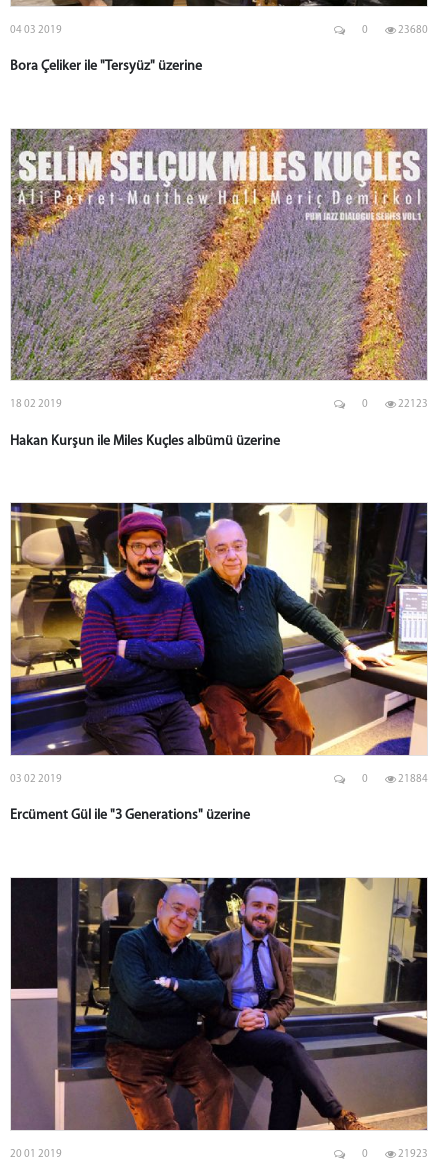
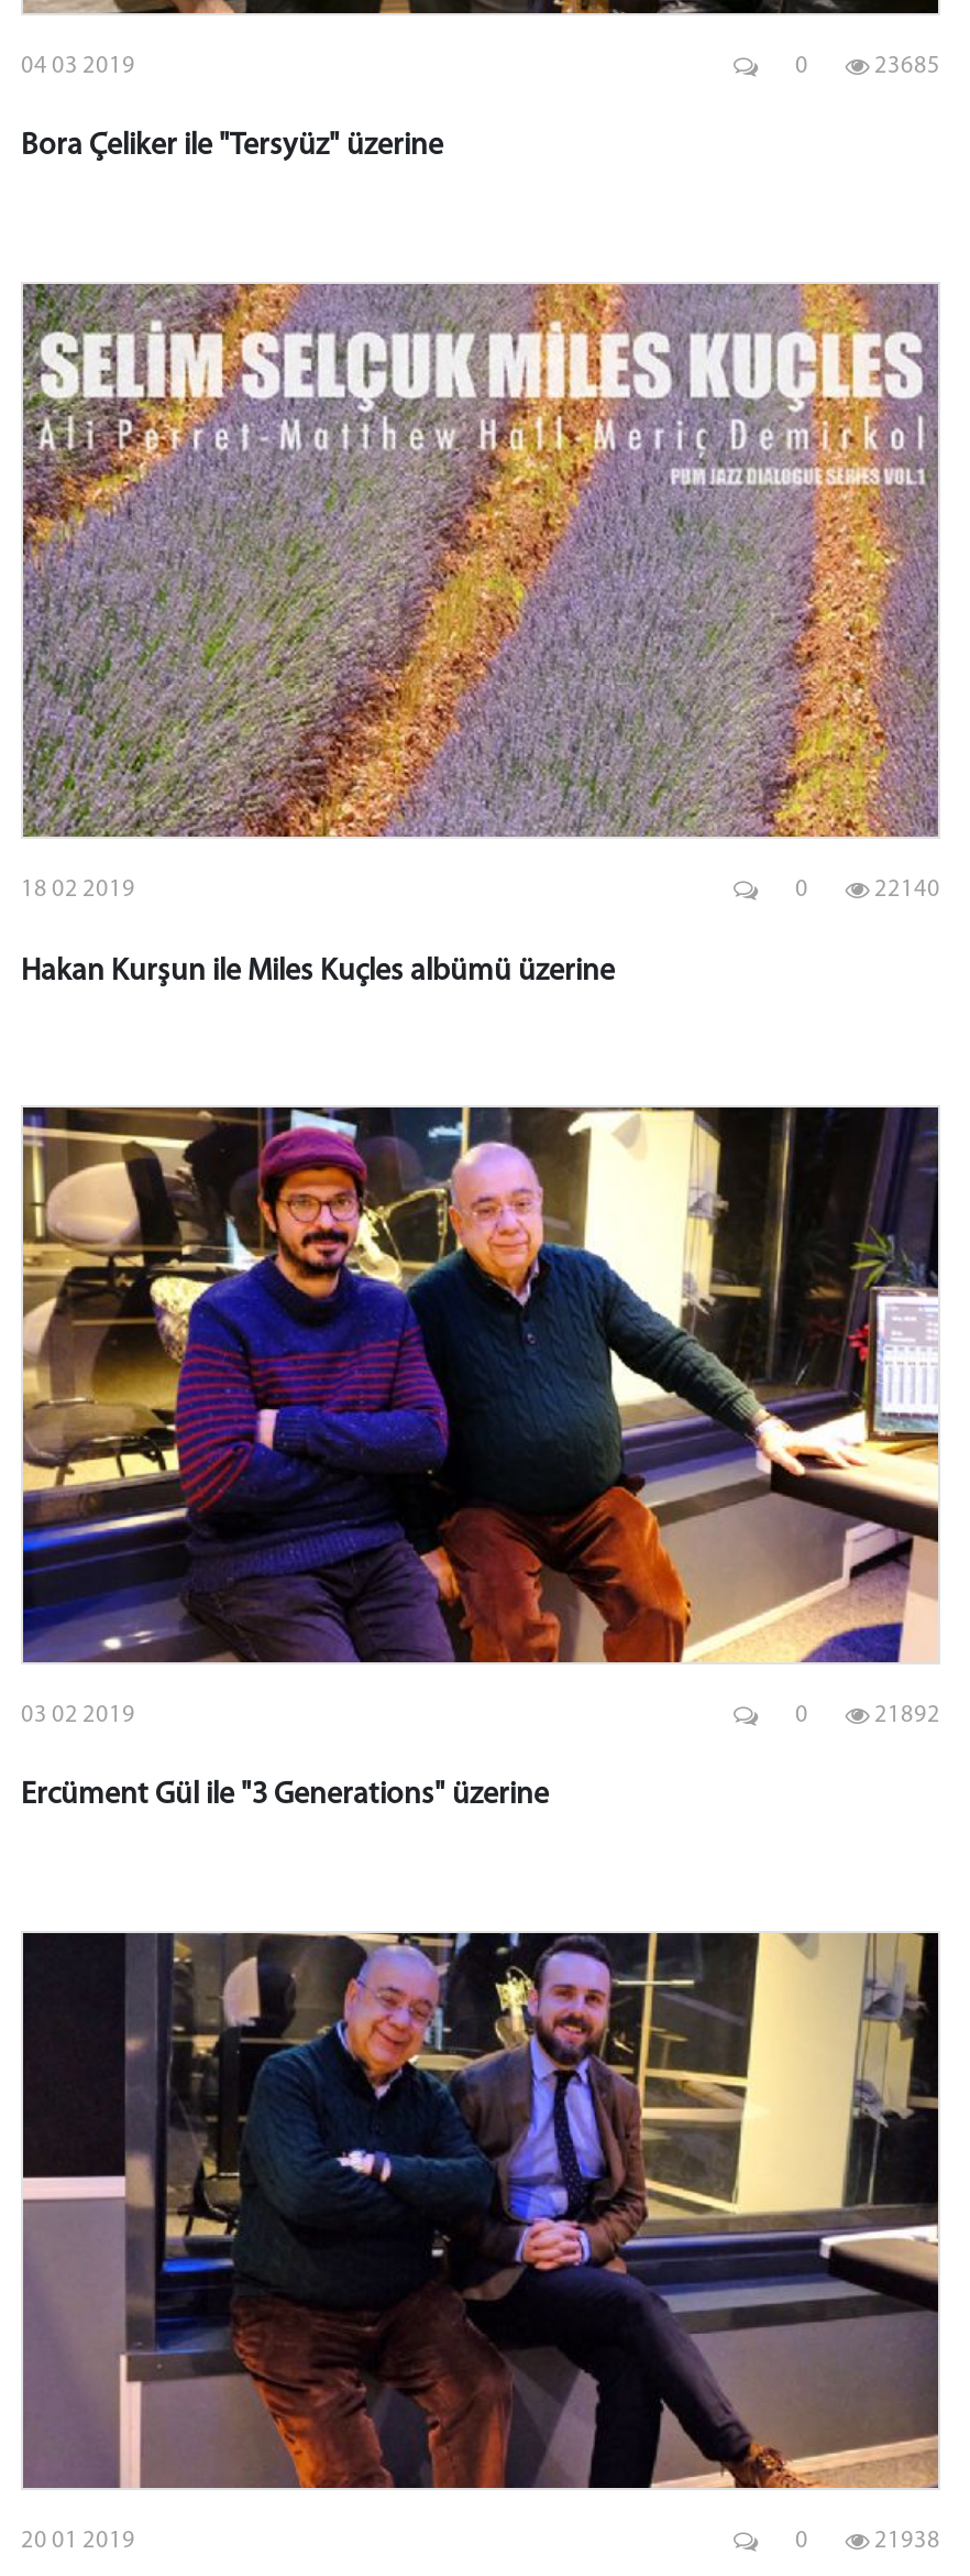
[398,25,428,36] 23680 -> [874,54,940,79] 23685
[398,399,428,410] 22123 -> [874,879,940,904] 22140
[398,774,428,785] 21884 -> [874,1704,940,1729] 21892
[398,1149,428,1160] 21923 -> [874,2529,940,2554] 21938

